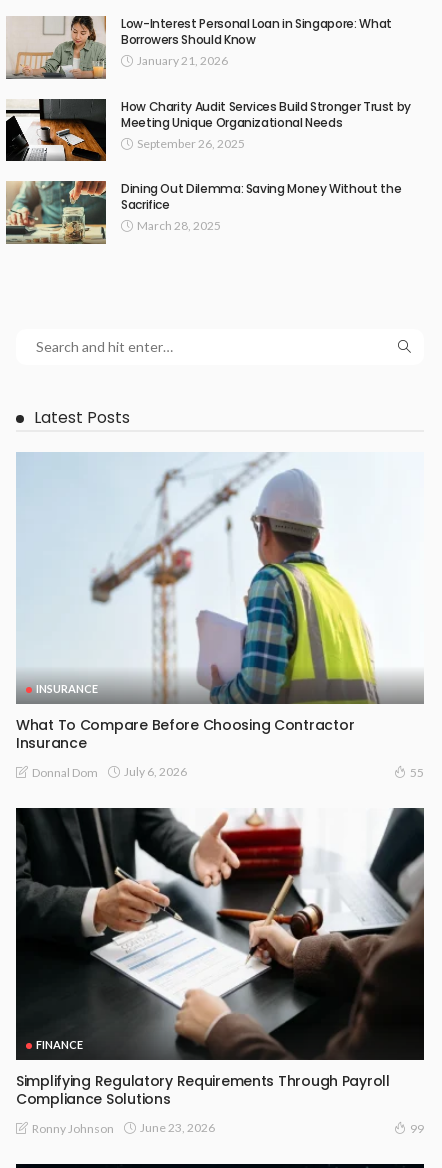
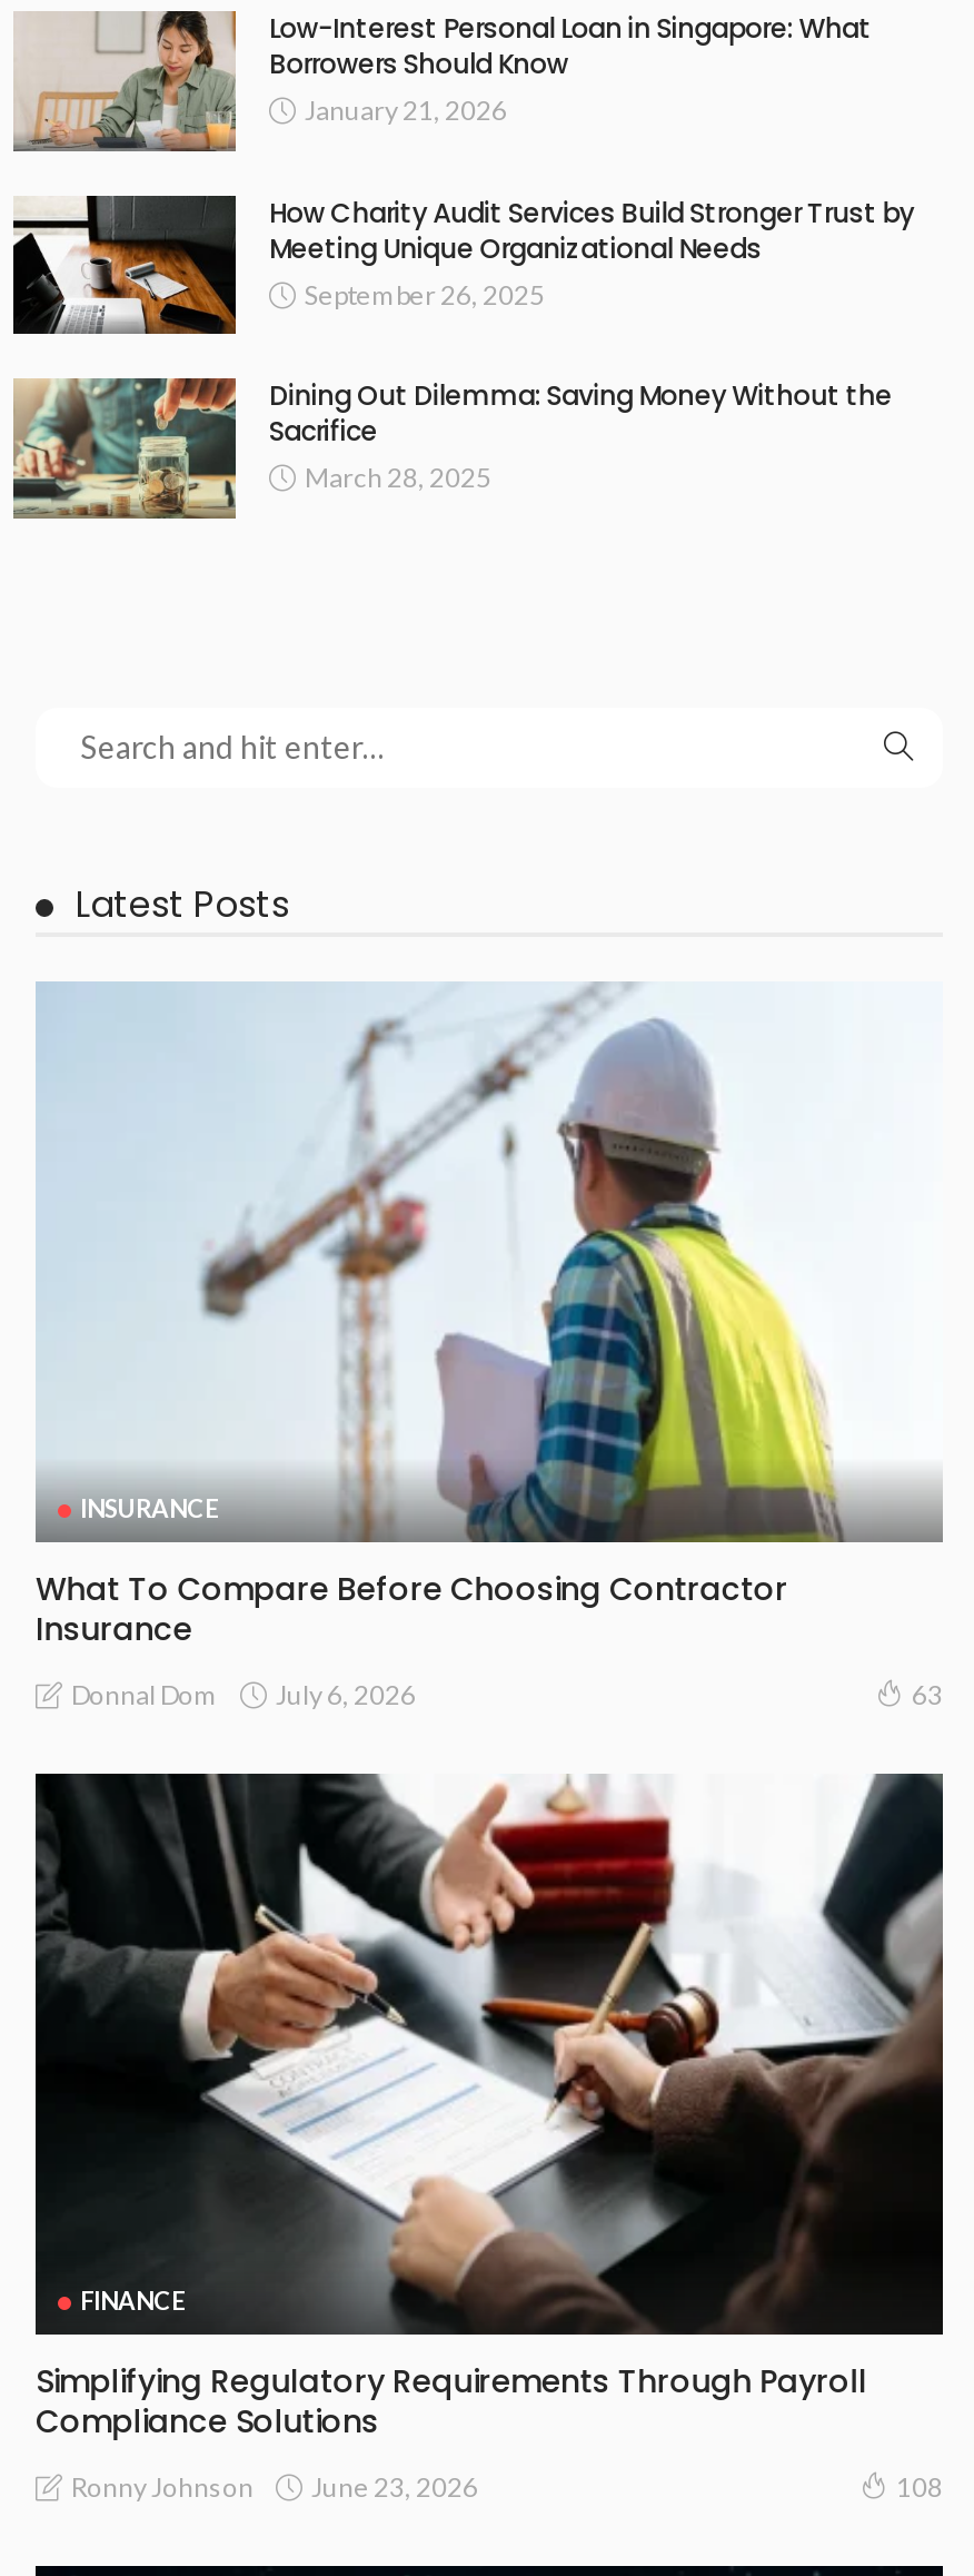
[410,765,424,780] 55 -> [912,1678,943,1712] 63
[410,1121,424,1136] 99 -> [896,2471,943,2505] 108

